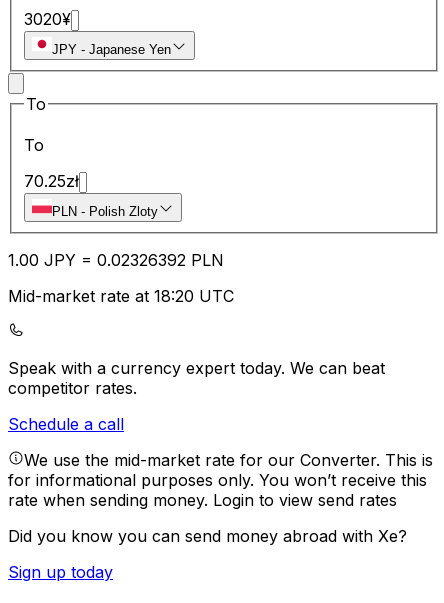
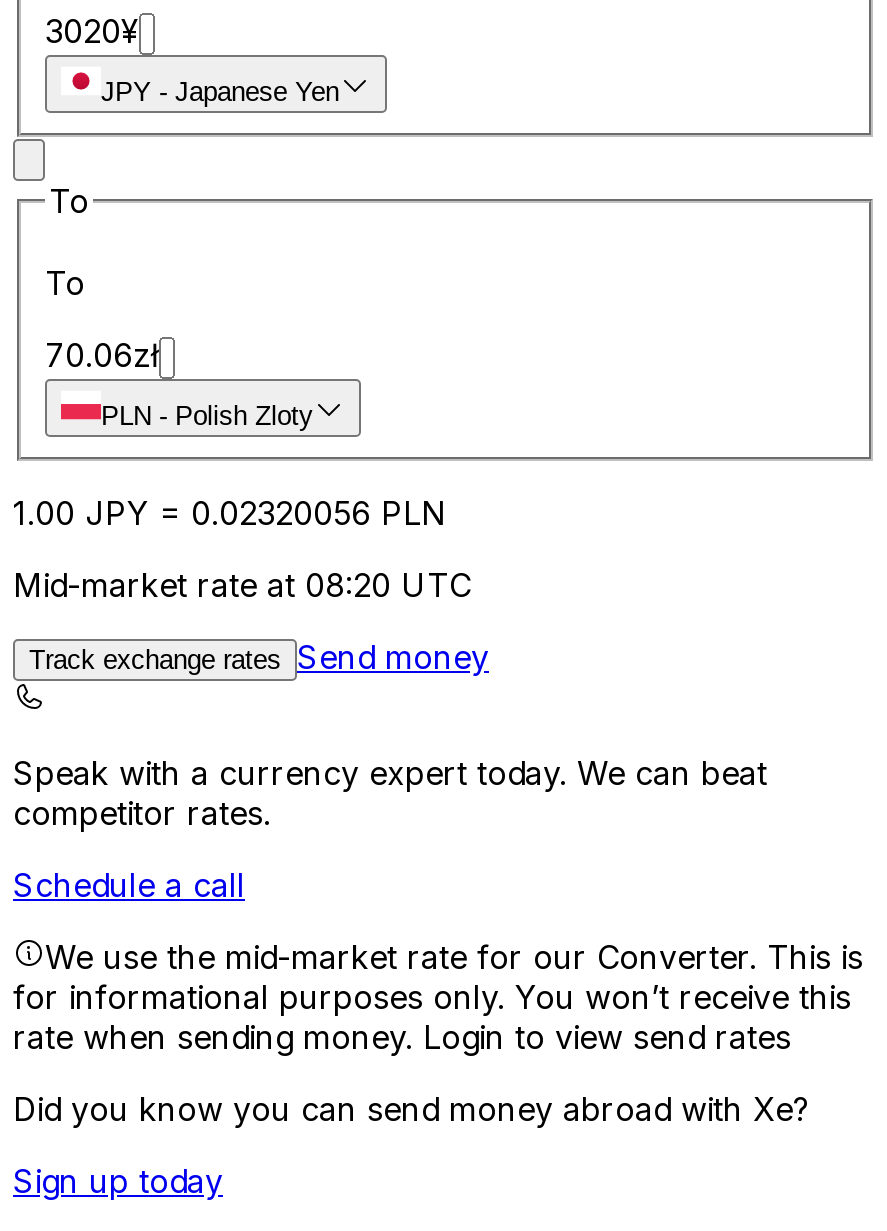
[24,171,79,191] 70.25zł -> [45,336,159,376] 70.06zł
[8,250,234,306] 1.00 JPY = 0.02326392 PLN | Mid-market rate at 18:20 UTC -> [13,494,489,678] 1.00 JPY = 0.02320056 PLN | Mid-market rate at 08:20 UTC | Track exchange rates Send money

